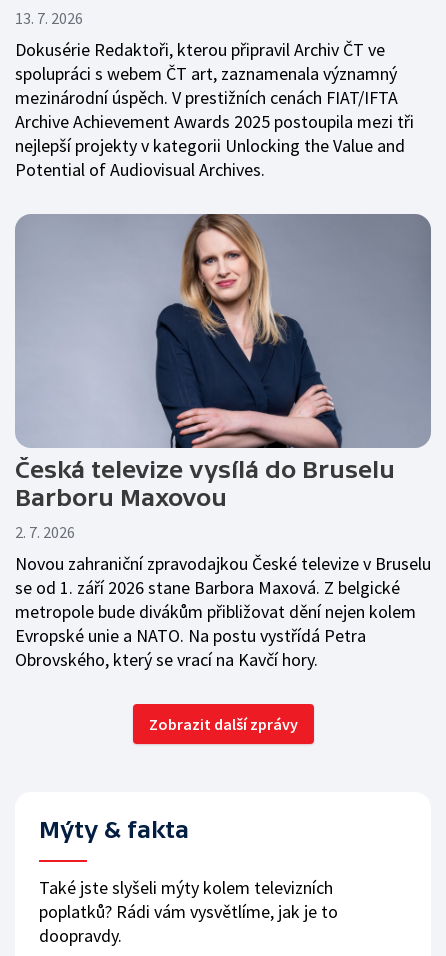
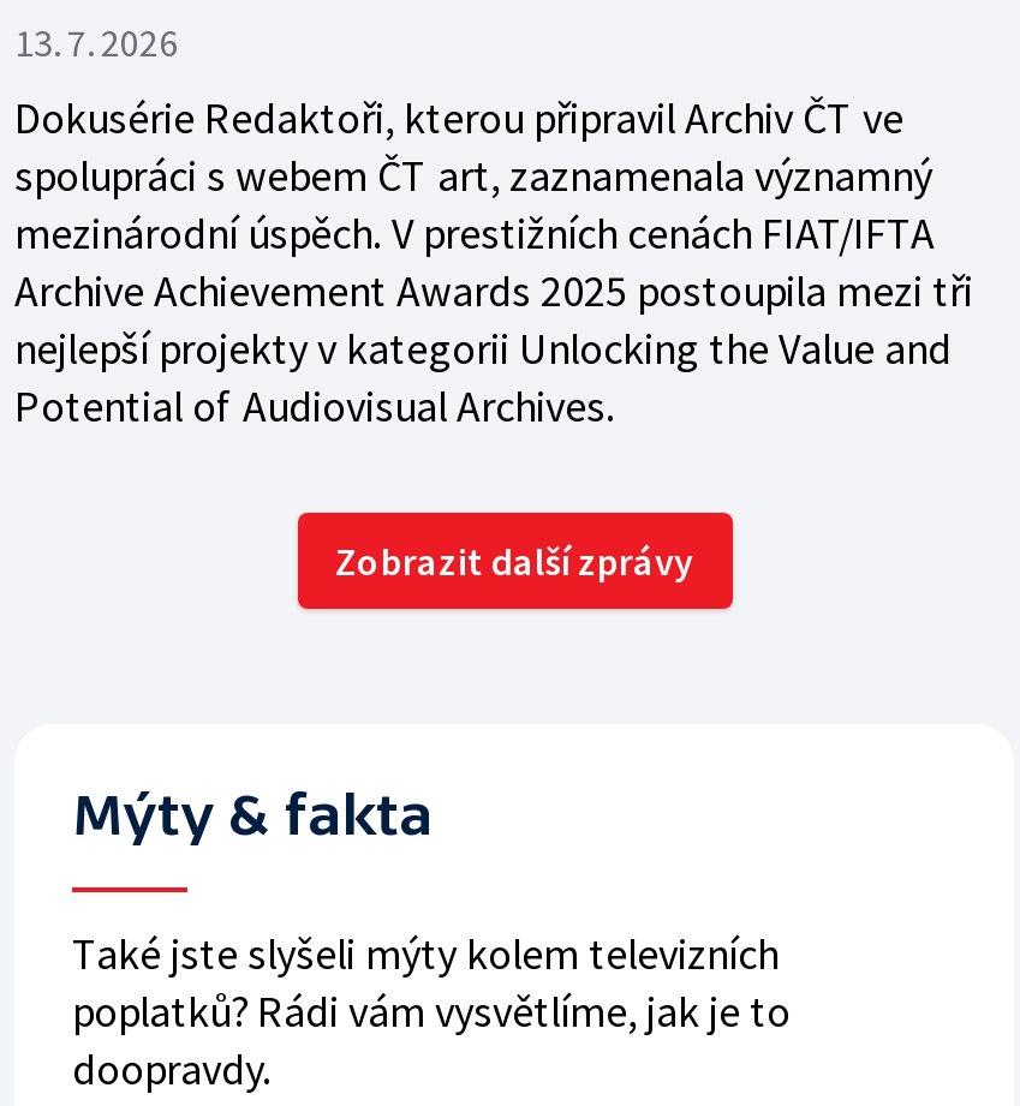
[14,213,432,671] [image] | Česká televize vysílá do Bruselu | Barboru Maxovou | 2. 7. 2026 | Novou zahraniční zpravodajkou České televize v Bruselu | se od 1. září 2026 stane Barbora Maxová. Z belgické | metropole bude divákům přibližovat dění nejen kolem | Evropské unie a NATO. Na postu vystřídá Petra | Obrovského, který se vrací na Kavčí hory. -> none

